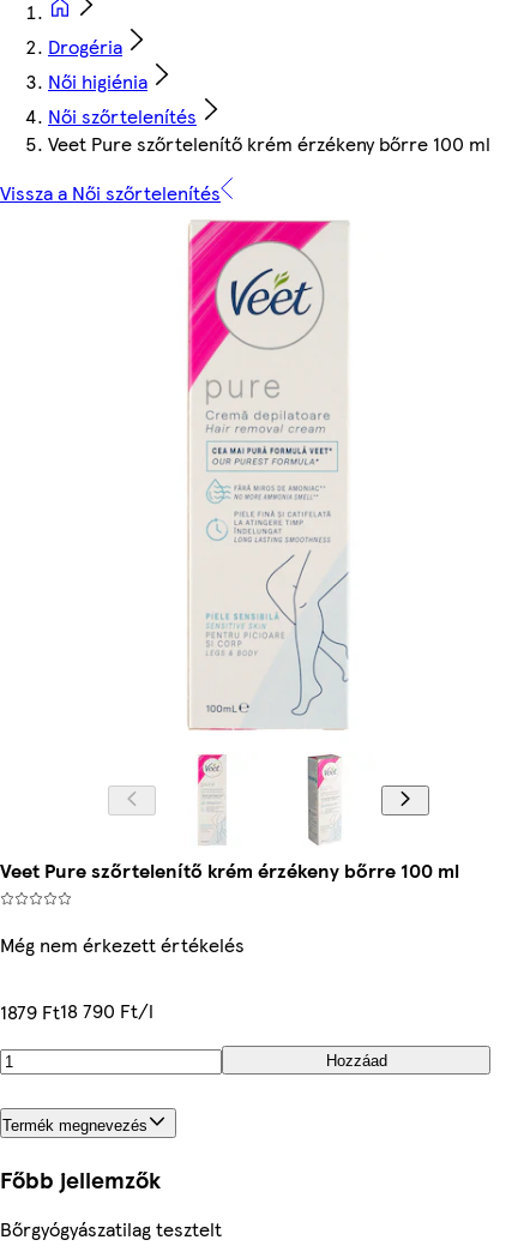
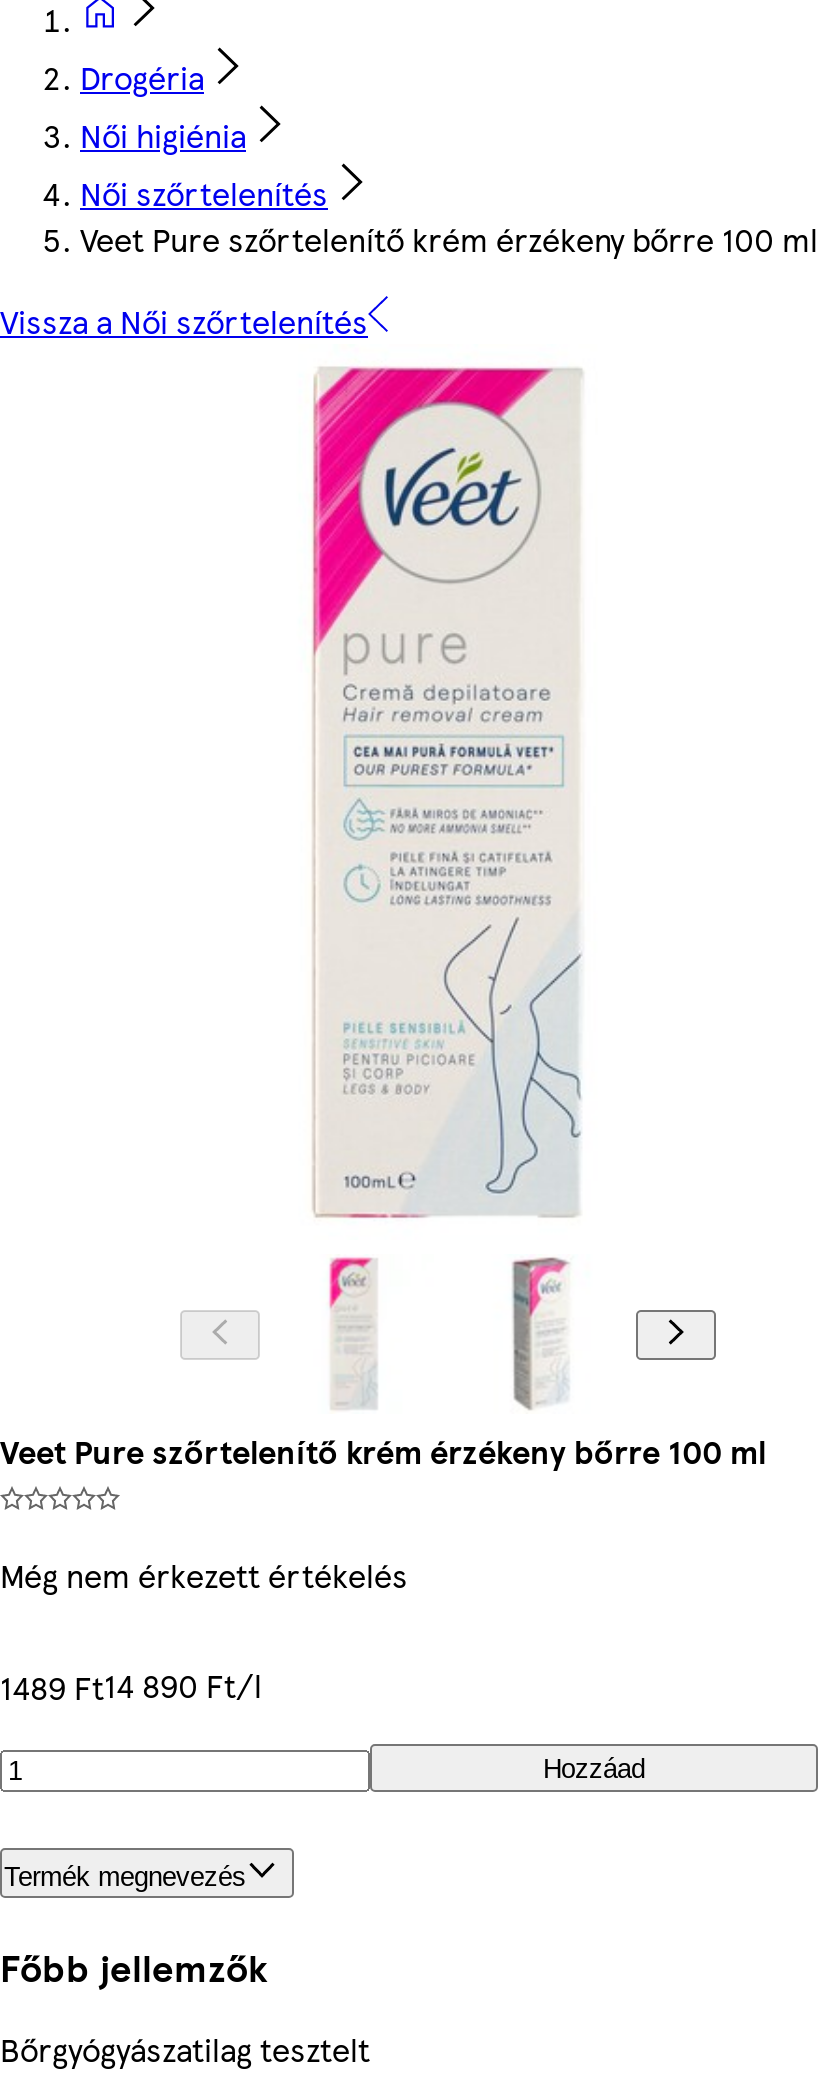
[0,997,153,1025] 1879 Ft18 790 Ft/l -> [0,1662,262,1710] 1489 Ft14 890 Ft/l

